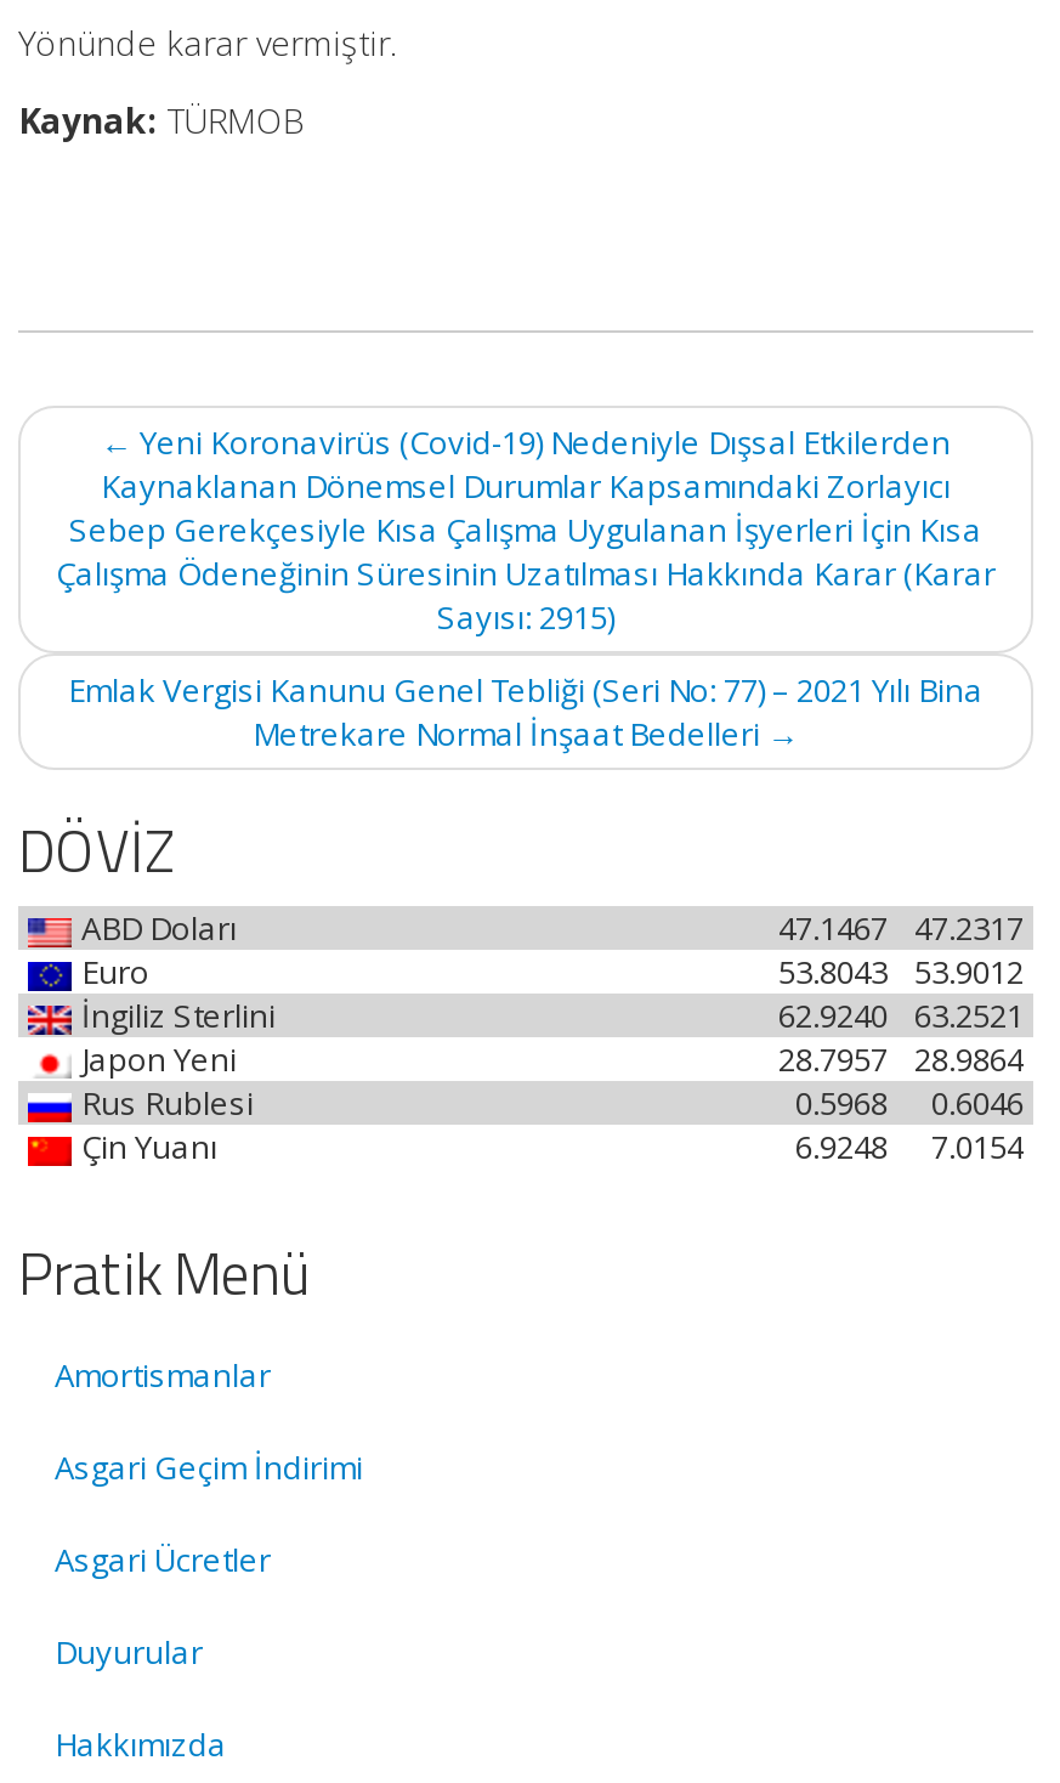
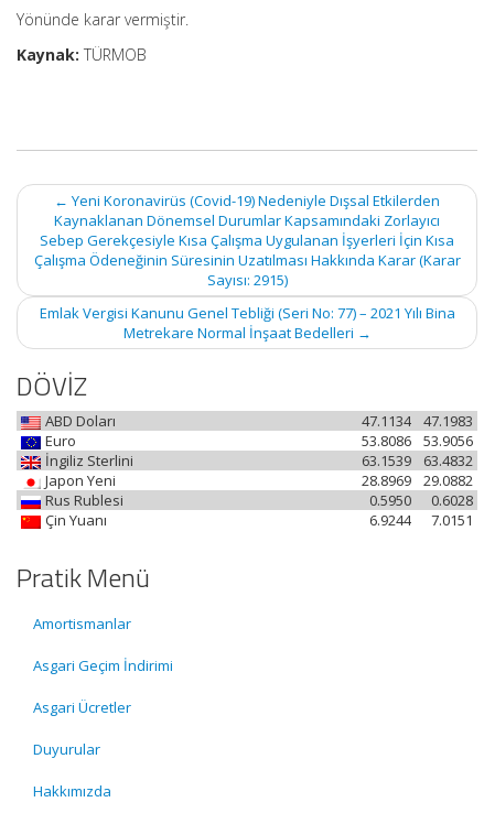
[778,906,888,950] 47.1467 -> [362,411,411,431] 47.1134
[914,906,1024,950] 47.2317 -> [423,411,473,431] 47.1983
[778,950,888,994] 53.8043 -> [362,431,411,451] 53.8086
[914,950,1024,994] 53.9012 -> [423,431,473,451] 53.9056
[778,994,888,1037] 62.9240 -> [362,451,411,470] 63.1539
[914,994,1024,1037] 63.2521 -> [423,451,473,470] 63.4832
[778,1037,888,1081] 28.7957 -> [362,470,411,490] 28.8969
[914,1037,1024,1081] 28.9864 -> [423,470,473,490] 29.0882
[795,1081,888,1125] 0.5968 -> [369,490,411,510] 0.5950
[931,1081,1024,1125] 0.6046 -> [431,490,473,510] 0.6028
[795,1125,888,1168] 6.9248 -> [369,510,411,530] 6.9244
[931,1125,1024,1168] 7.0154 -> [431,510,473,530] 7.0151

